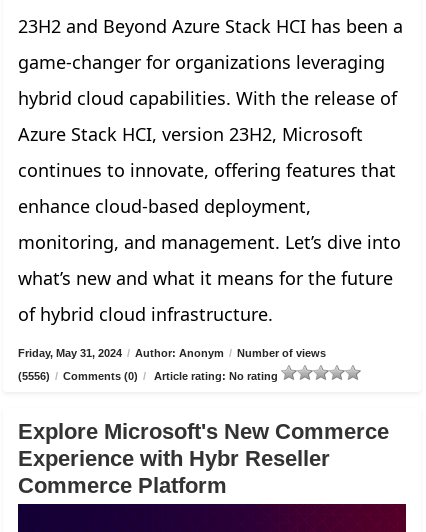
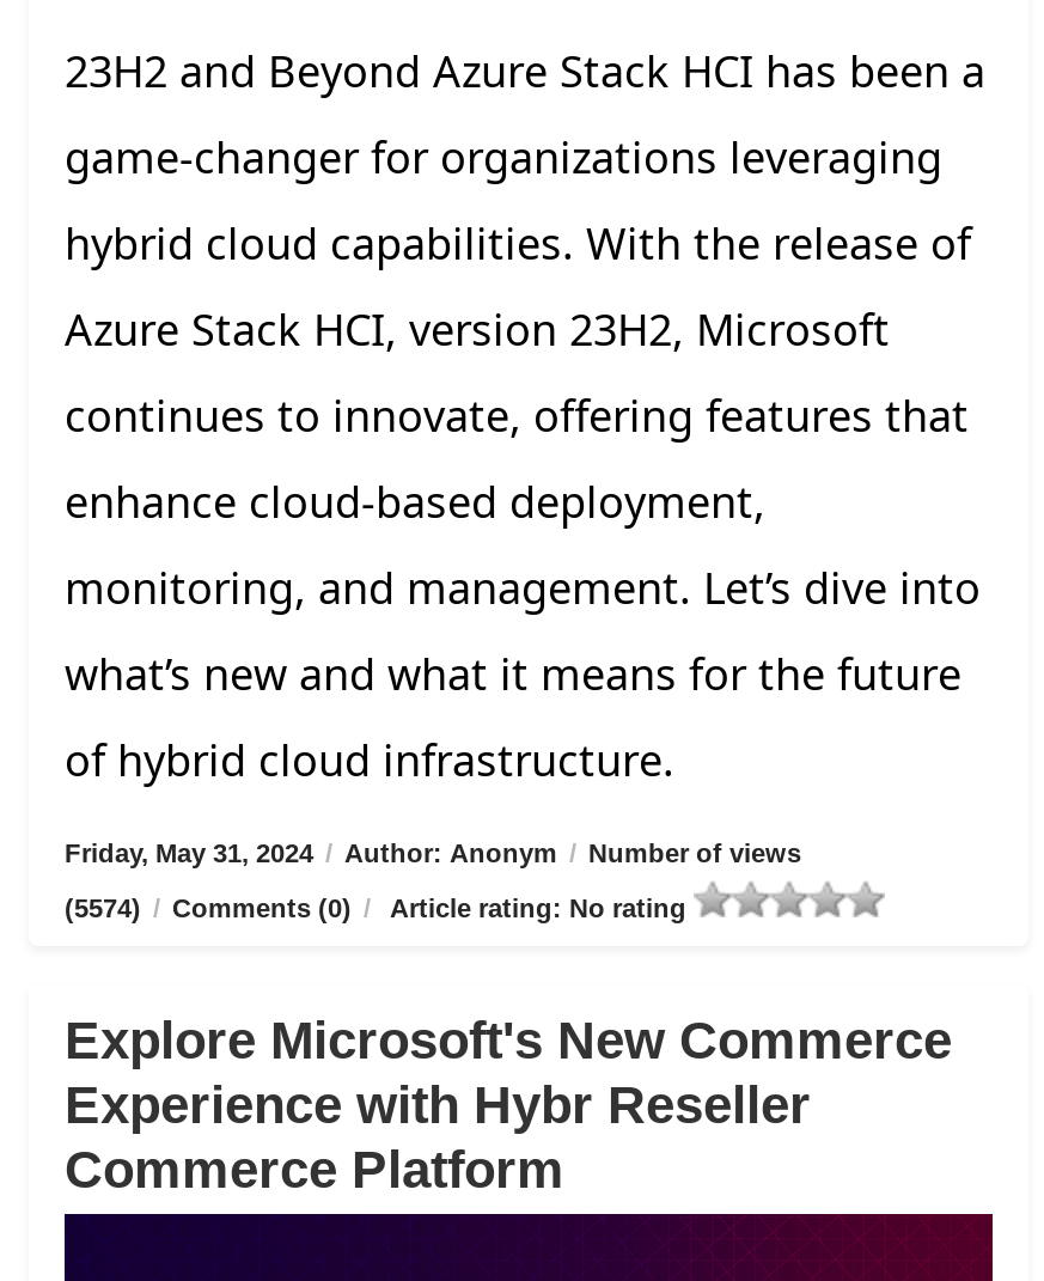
[18,370,281,382] (5556) / Comments (0) / Article rating: No rating -> [65,893,694,921] (5574) / Comments (0) / Article rating: No rating

